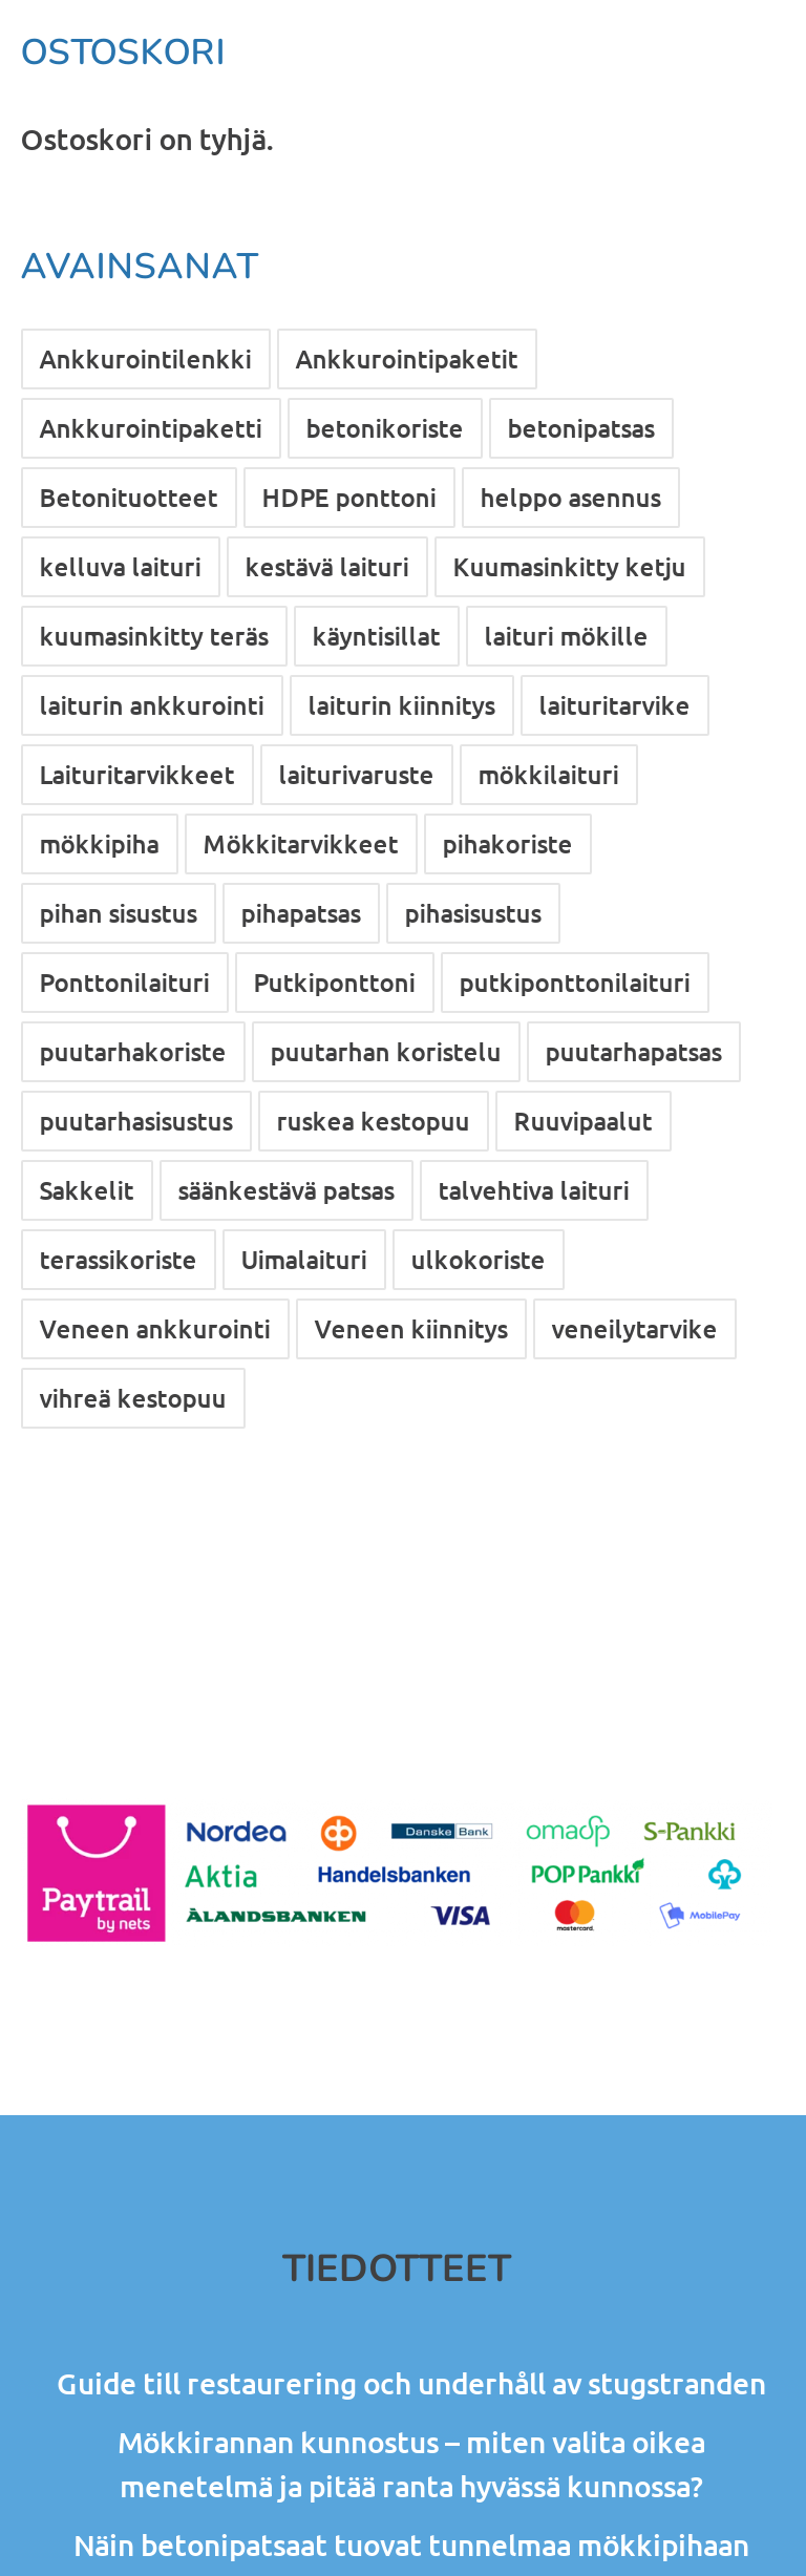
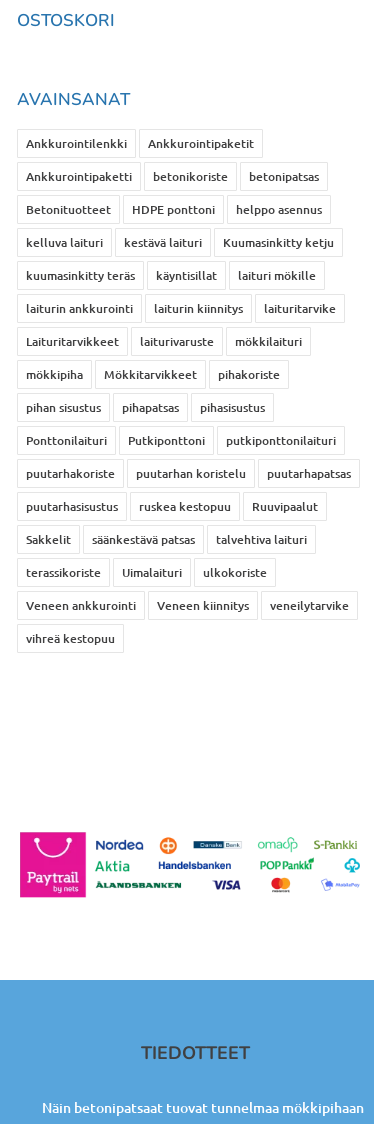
[21,119,275,159] Ostoskori on tyhjä. -> none
[57,2364,766,2506] Guide till restaurering och underhåll av stugstranden | Mökkirannan kunnostus – miten valita oikea | menetelmä ja pitää ranta hyvässä kunnossa? -> none

